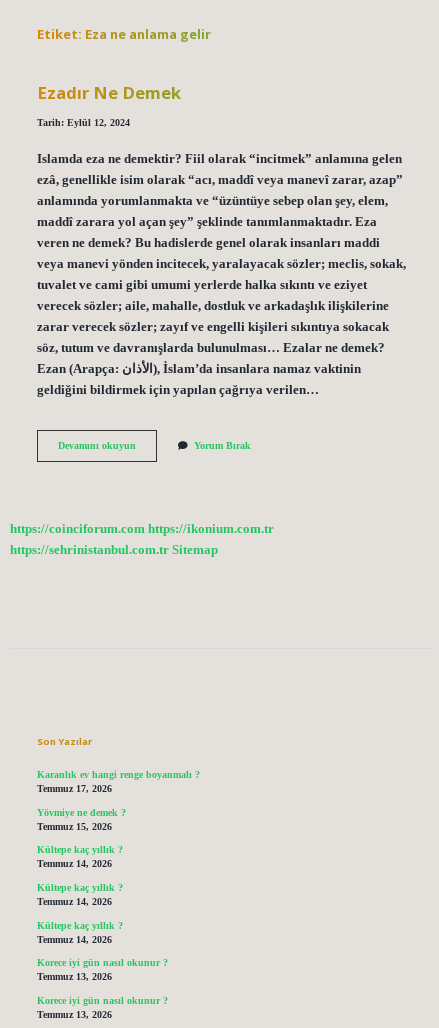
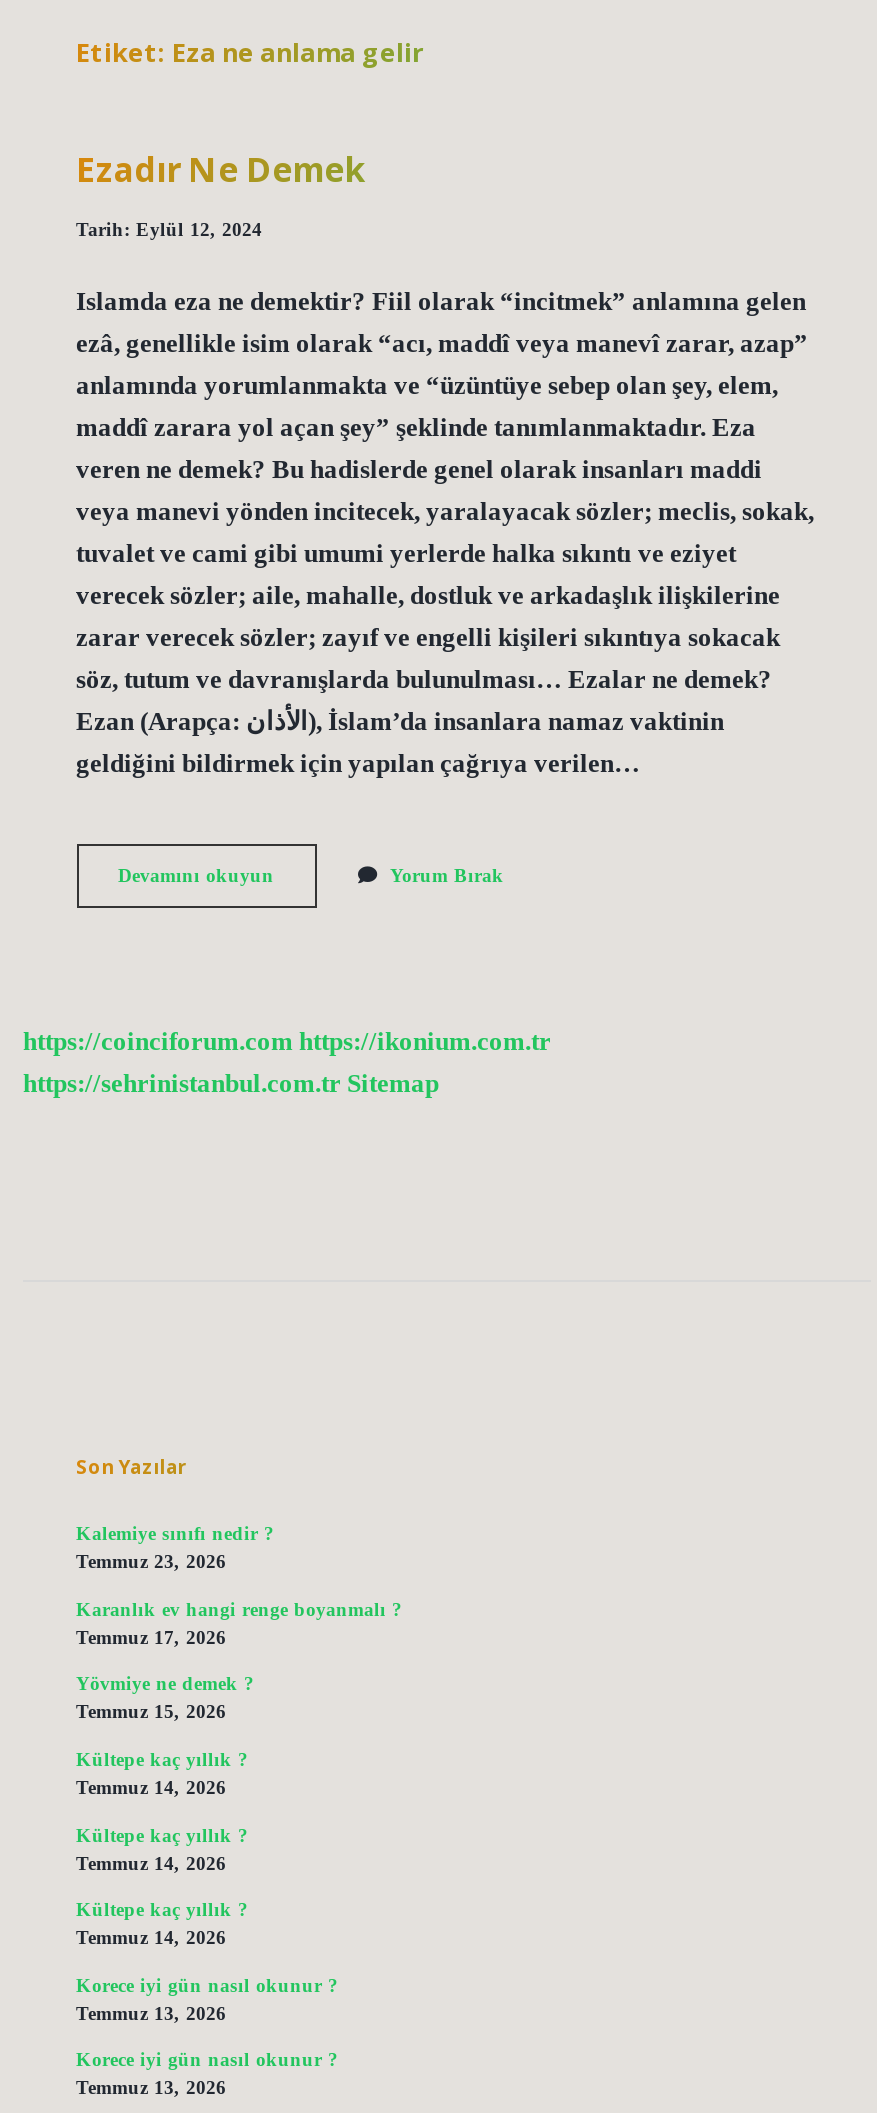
none -> [76,1523,274,1573] Kalemiye sınıfı nedir ? | Temmuz 23, 2026

